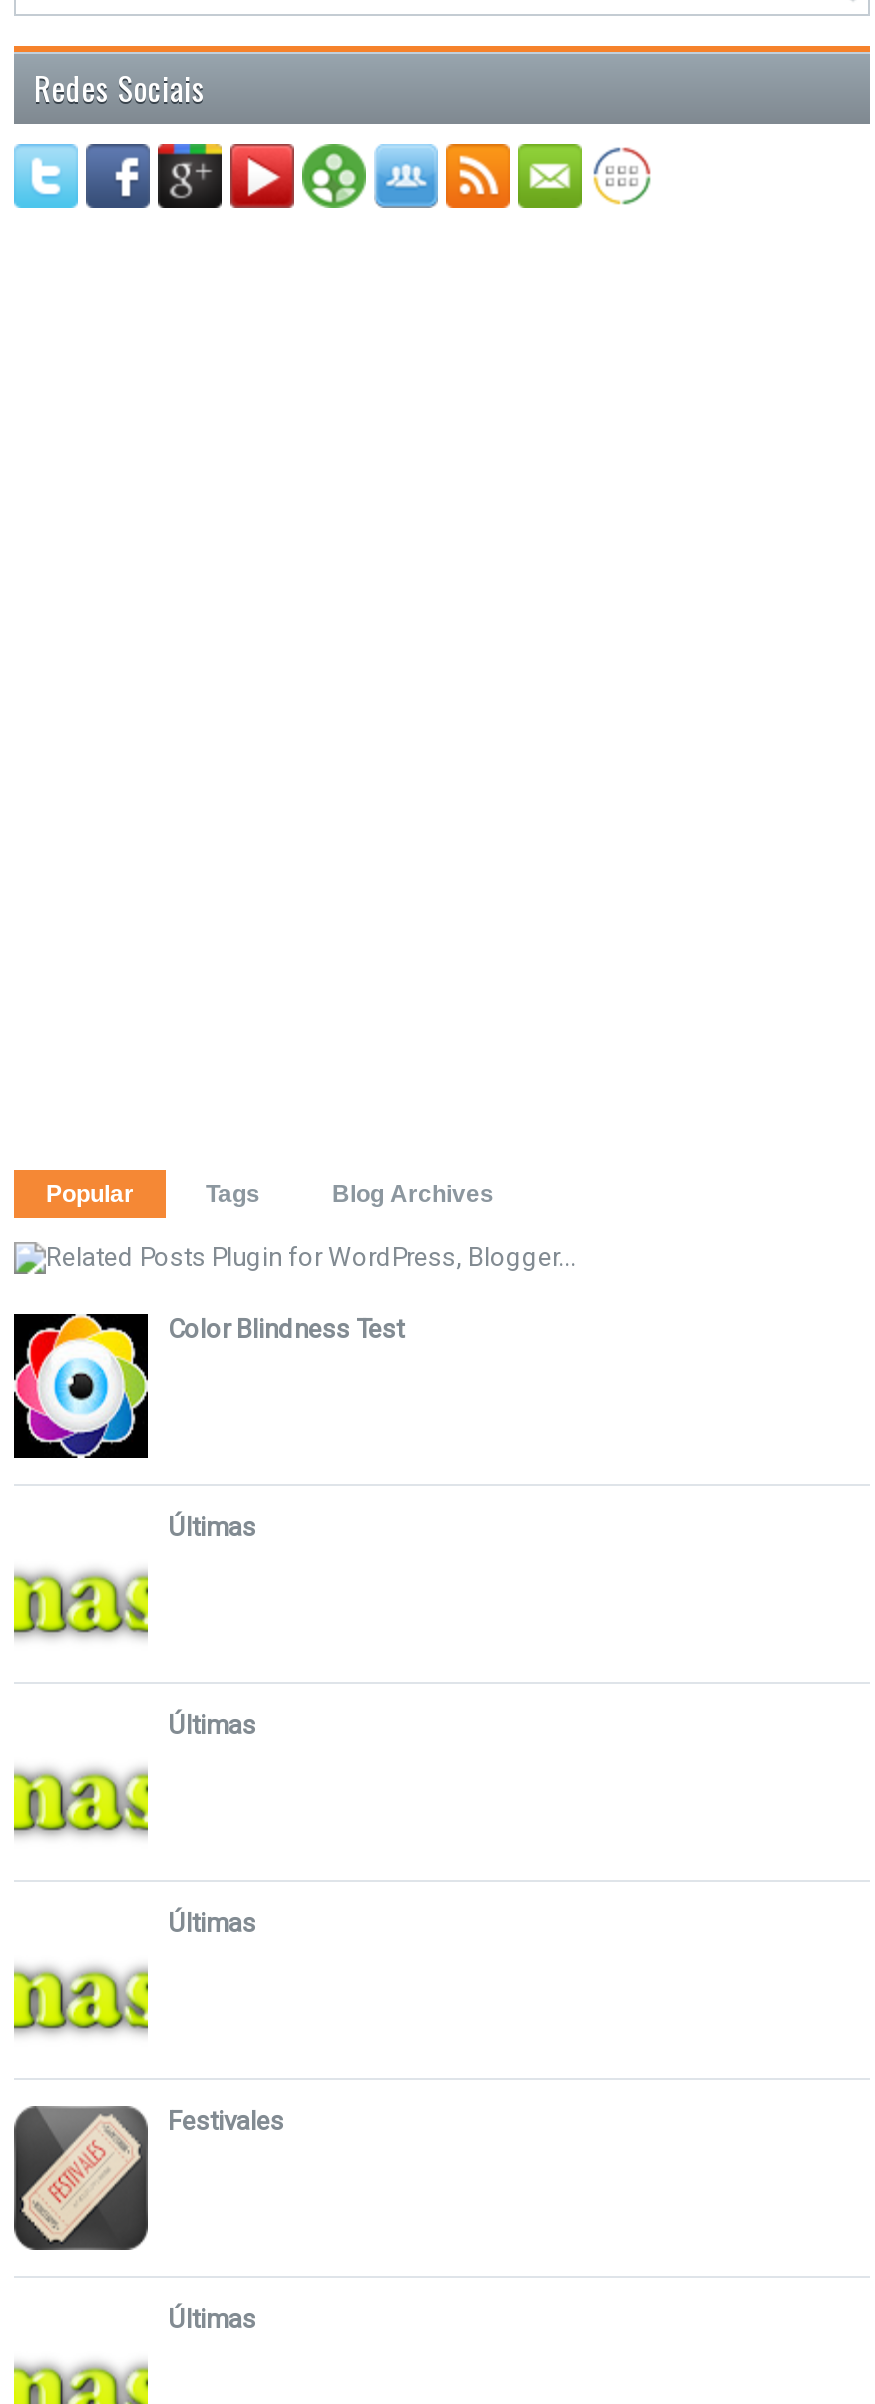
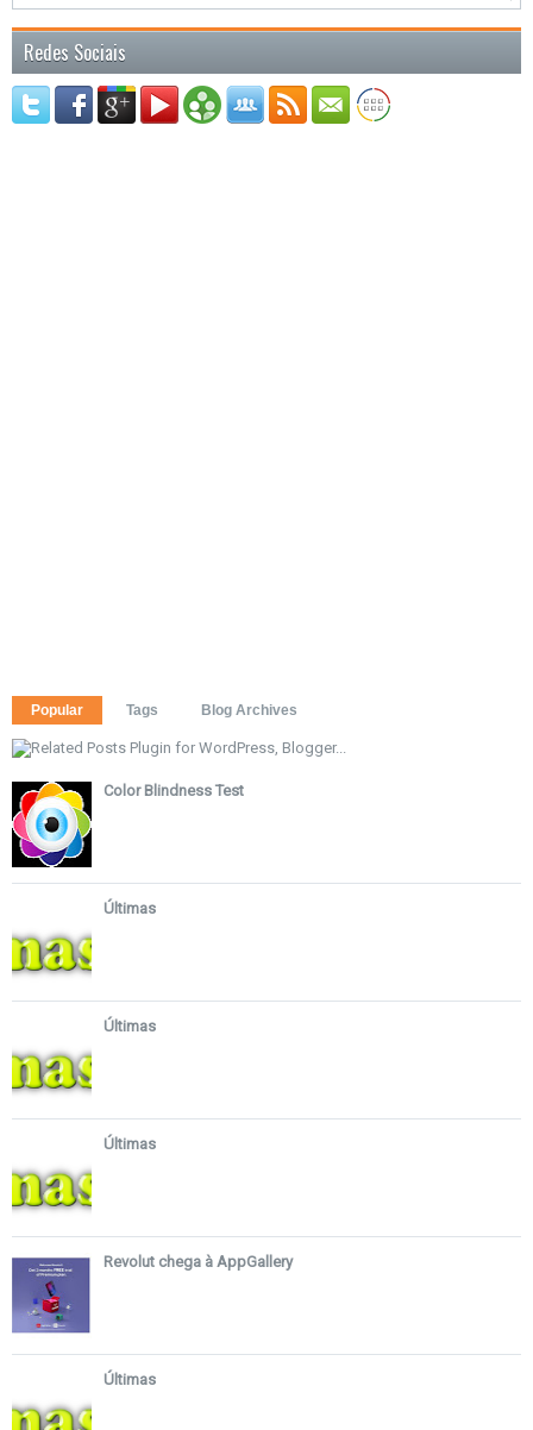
[12,2104,284,2252] [image] | Festivales -> [11,1253,293,1338] [image] | Revolut chega à AppGallery

